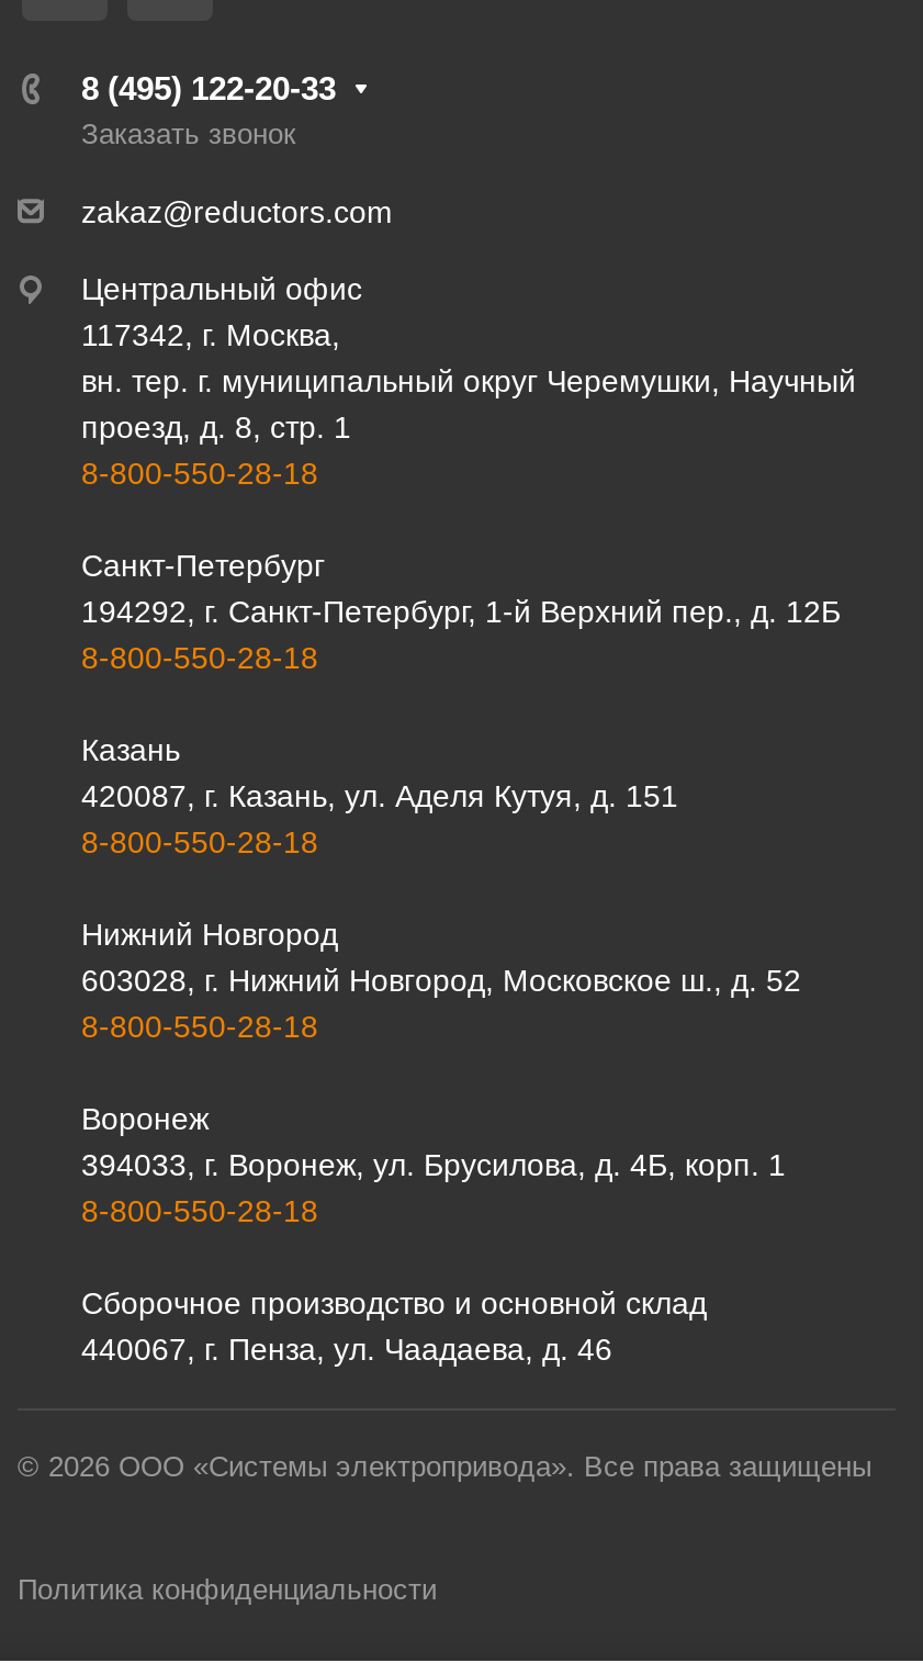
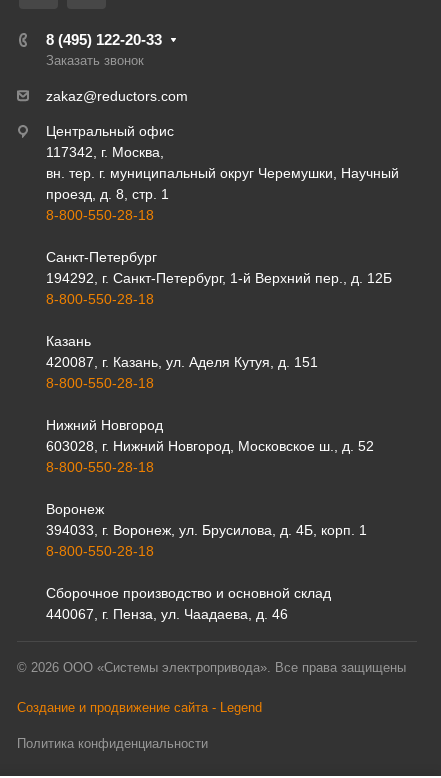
none -> [17,700,262,715] Создание и продвижение сайта - Legend

